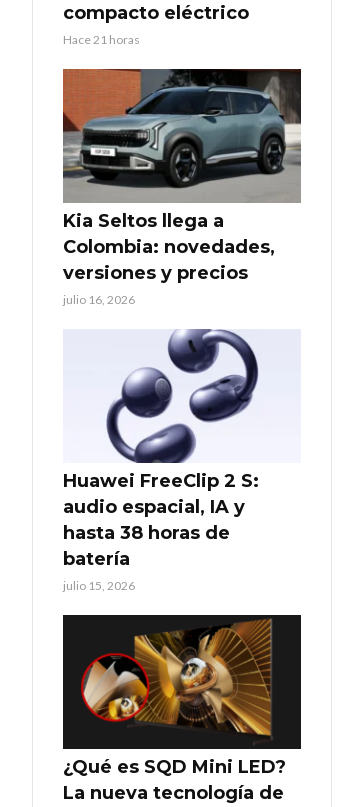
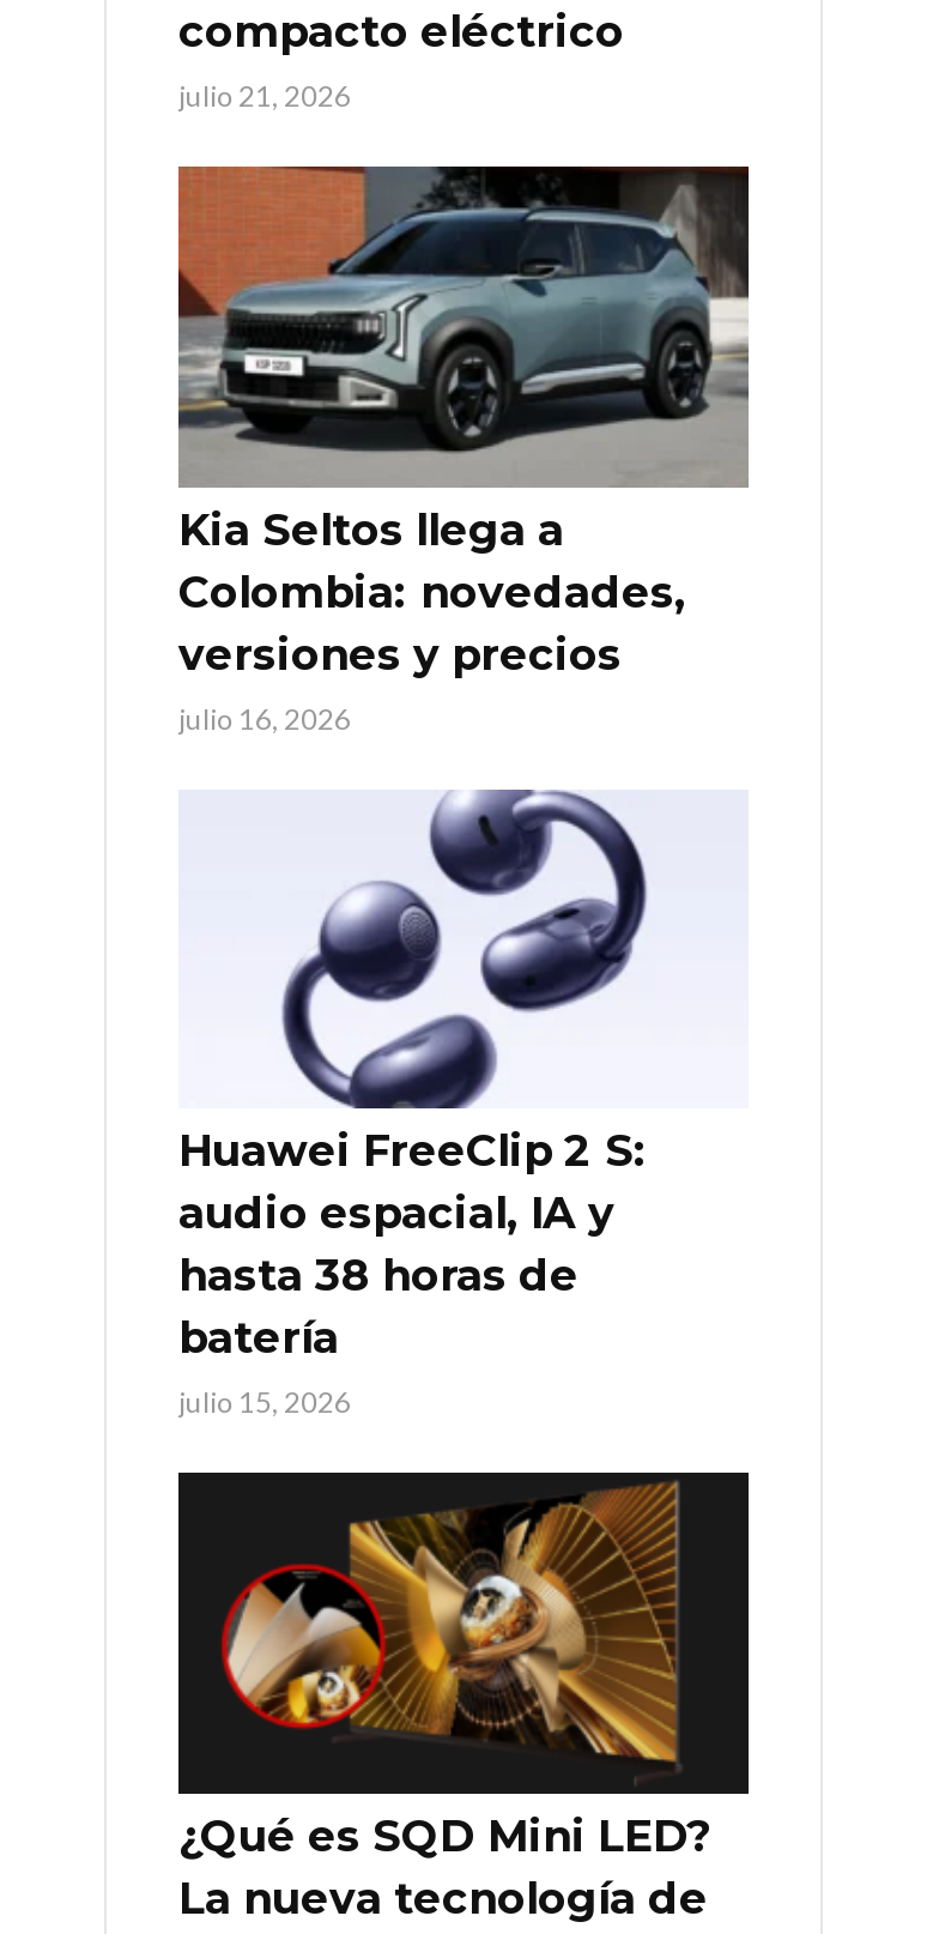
[63,32,140,47] Hace 21 horas -> [178,78,351,114] julio 21, 2026

